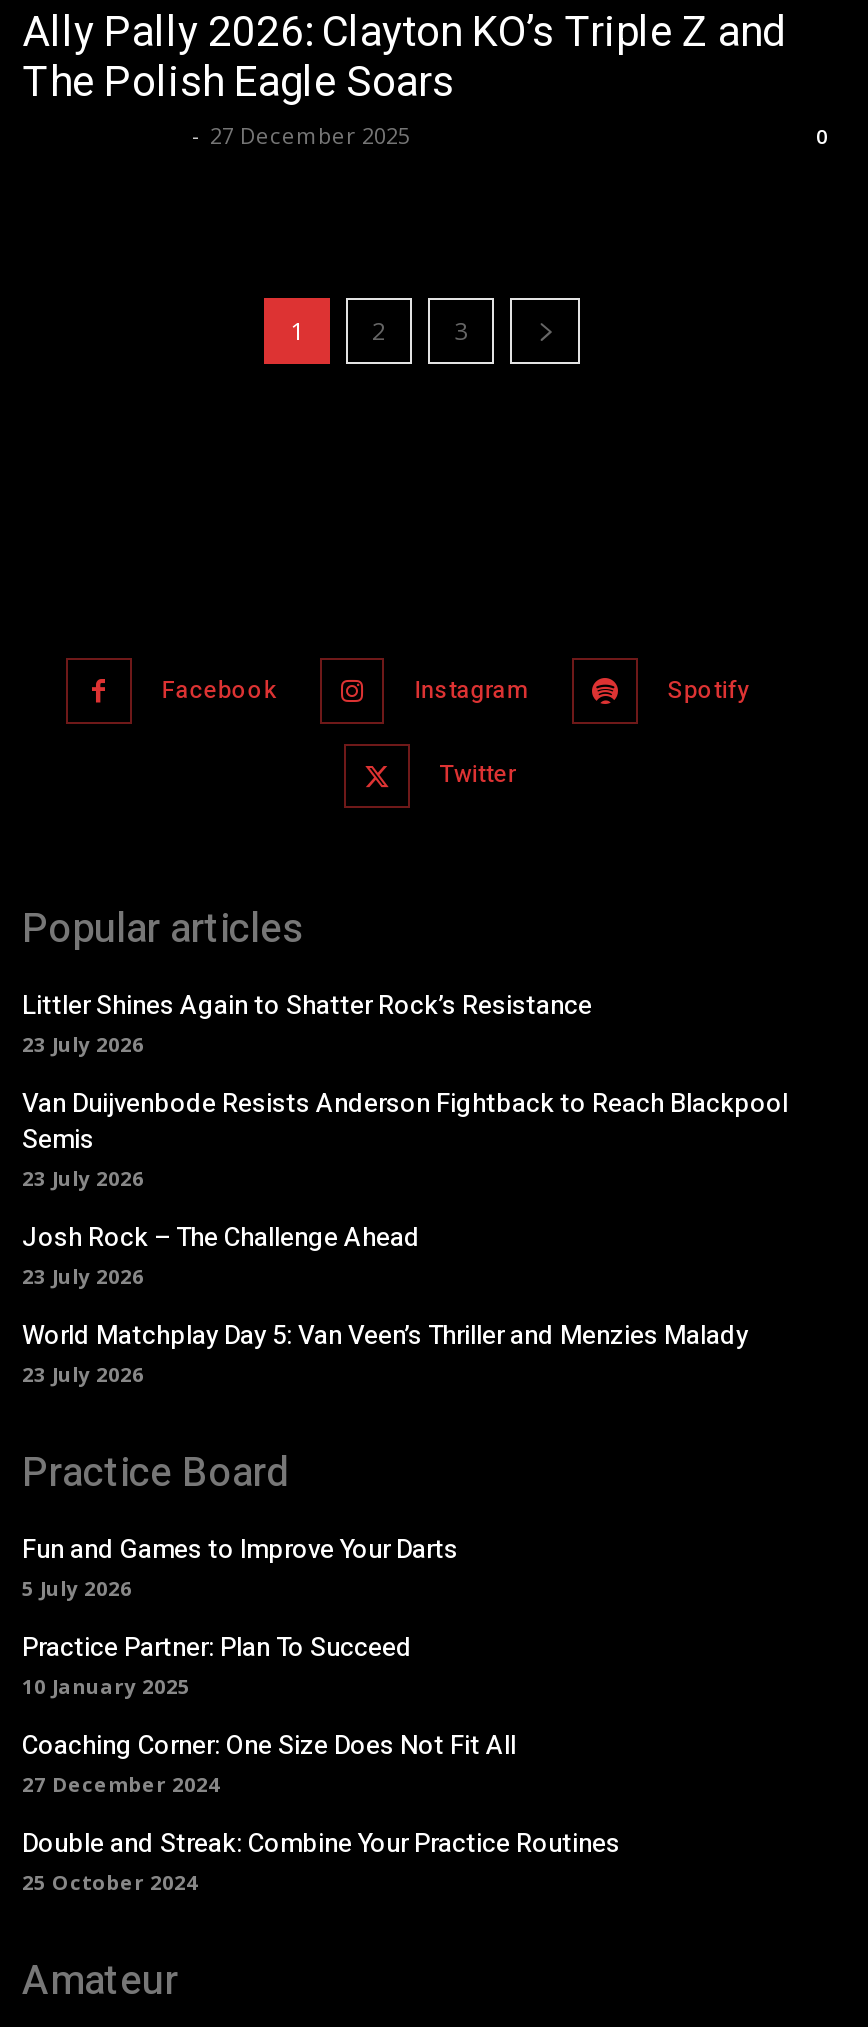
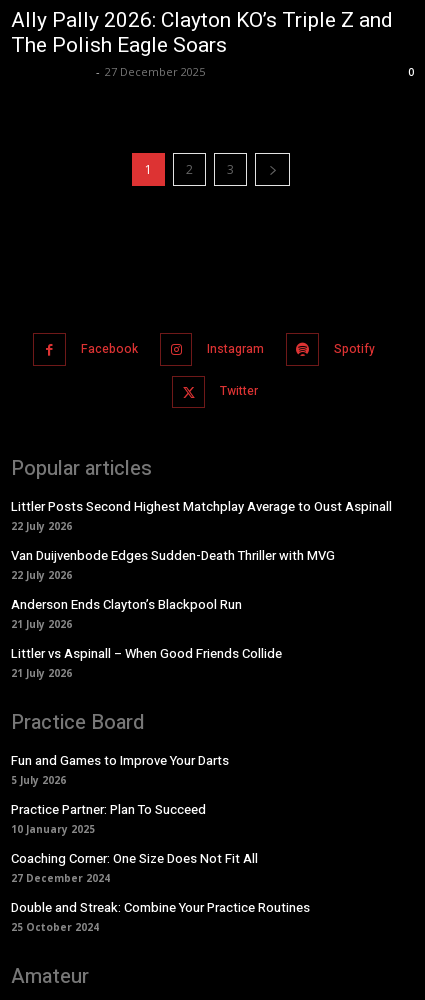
[22,987,592,1059] Littler Shines Again to Shatter Rock’s Resistance | 23 July 2026 -> [11,497,392,533] Littler Posts Second Highest Matchplay Average to Oust Aspinall | 22 July 2026
[22,1085,788,1193] Van Duijvenbode Resists Anderson Fightback to Reach Blackpool | Semis | 23 July 2026 -> [11,546,335,582] Van Duijvenbode Edges Sudden-Death Thriller with MVG | 22 July 2026
[22,1219,420,1291] Josh Rock – The Challenge Ahead | 23 July 2026 -> [11,595,242,631] Anderson Ends Clayton’s Blackpool Run | 21 July 2026
[22,1317,748,1389] World Matchplay Day 5: Van Veen’s Thriller and Menzies Malady | 23 July 2026 -> [11,644,282,680] Littler vs Aspinall – When Good Friends Collide | 21 July 2026

